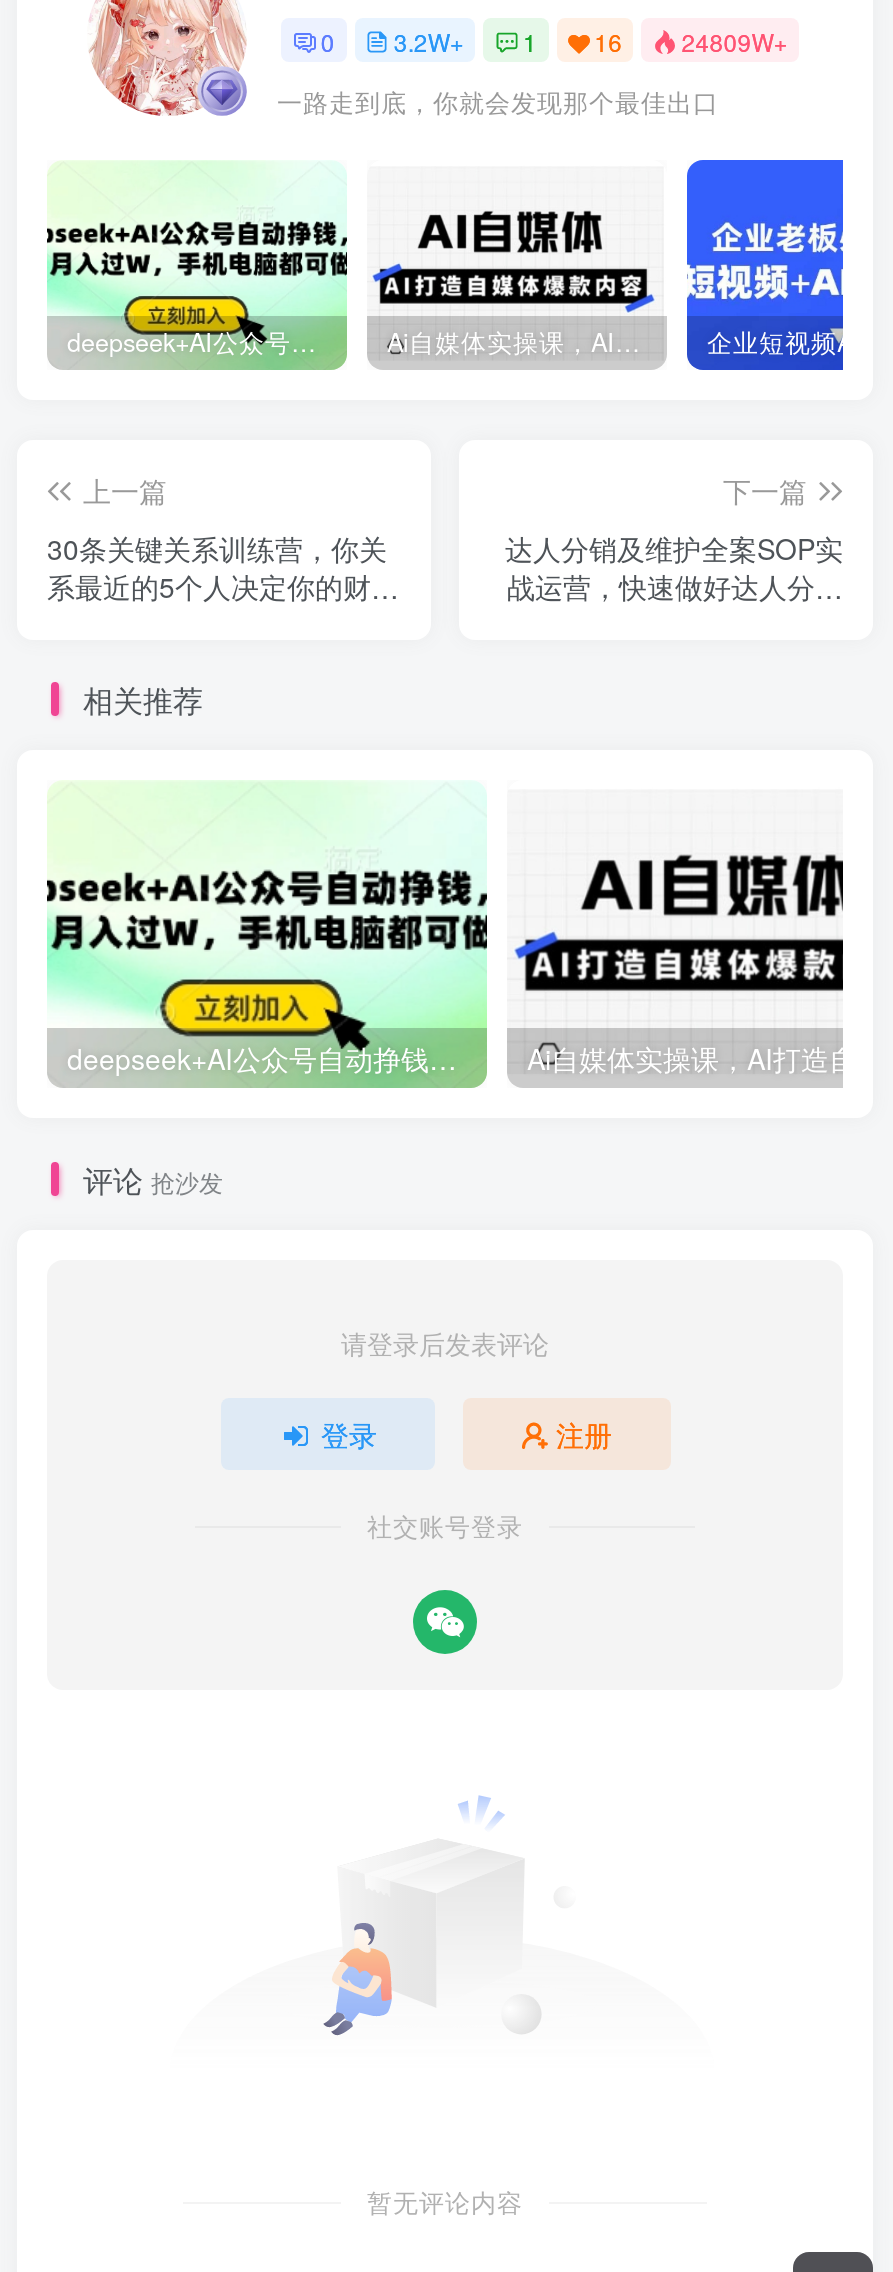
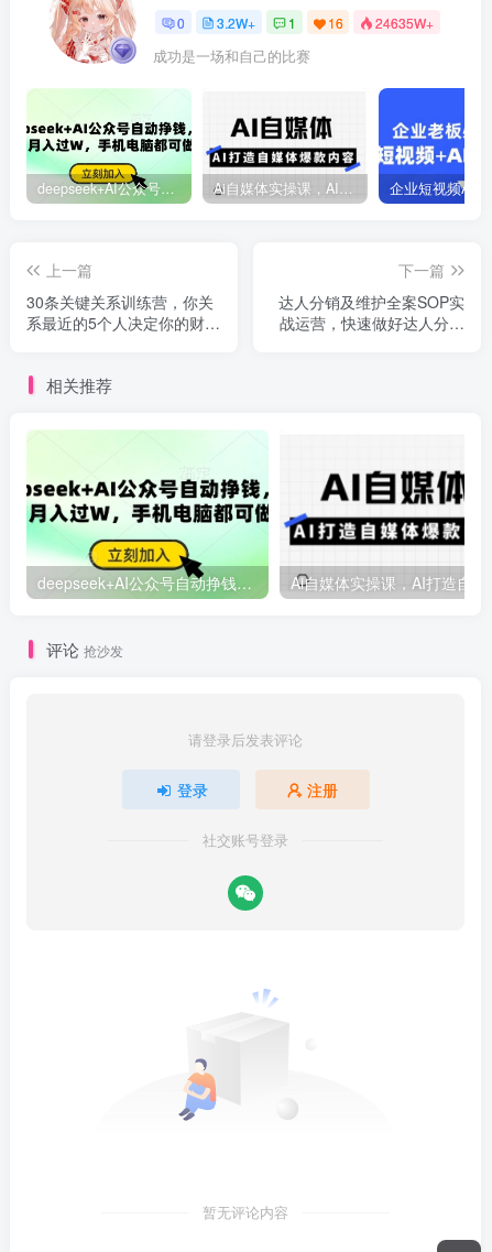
[321,23,787,57] 0 3.2W+ 1 16 24809W+ -> [177,13,434,31] 0 3.2W+ 1 16 24635W+
[277,85,719,121] 一路走到底，你就会发现那个最佳出口 -> [153,47,310,67] 成功是一场和自己的比赛

